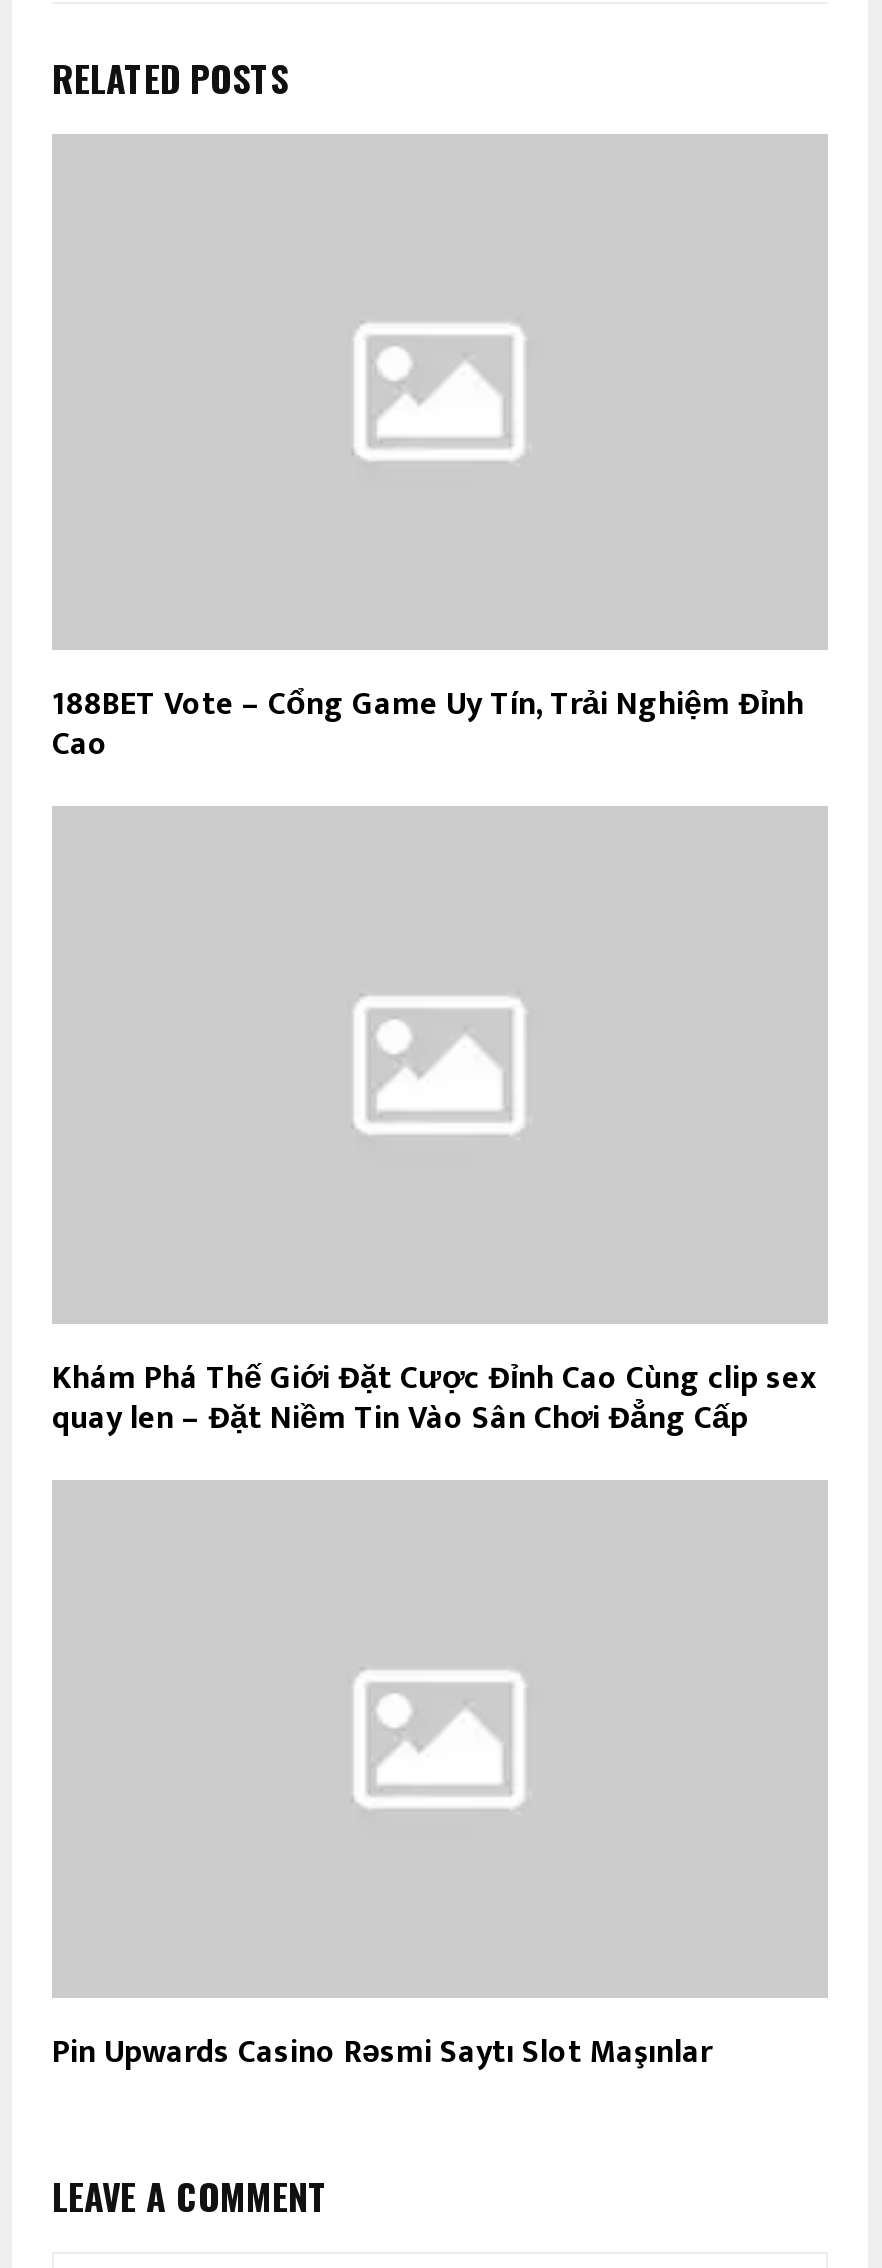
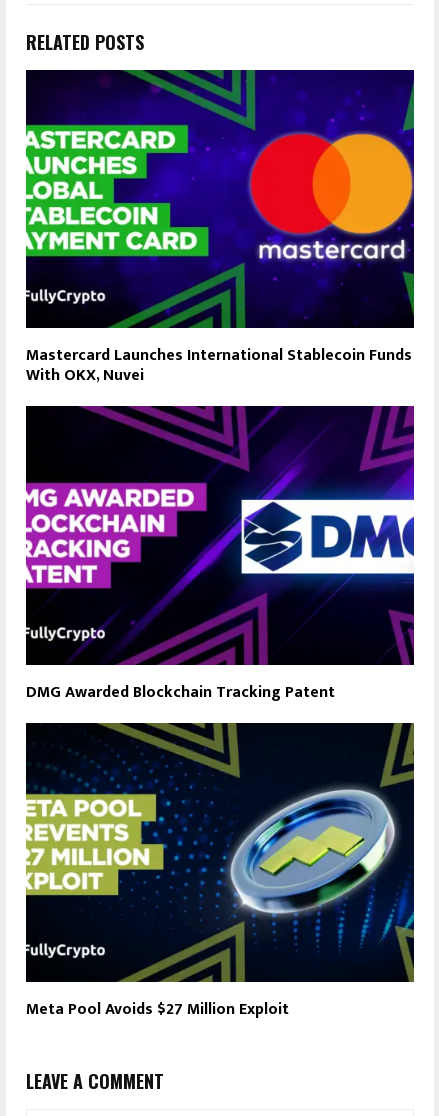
none -> [25,70,415,315] [image]
none -> [25,406,415,652] [image]
none -> [25,722,415,982] [image]
[52,679,804,773] 188BET Vote – Cổng Game Uy Tín, Trải Nghiệm Đỉnh | Cao -> [26,342,412,389] Mastercard Launches International Stablecoin Funds | With OKX, Nuvei
[52,1352,816,1446] Khám Phá Thế Giới Đặt Cược Đỉnh Cao Cùng clip sex | quay len – Đặt Niềm Tin Vào Sân Chơi Đẳng Cấp -> [26,679,335,706] DMG Awarded Blockchain Tracking Patent
[52,2025,712,2079] Pin Upwards Casino Rəsmi Saytı Slot Maşınlar -> [26,996,289,1023] Meta Pool Avoids $27 Million Exploit

